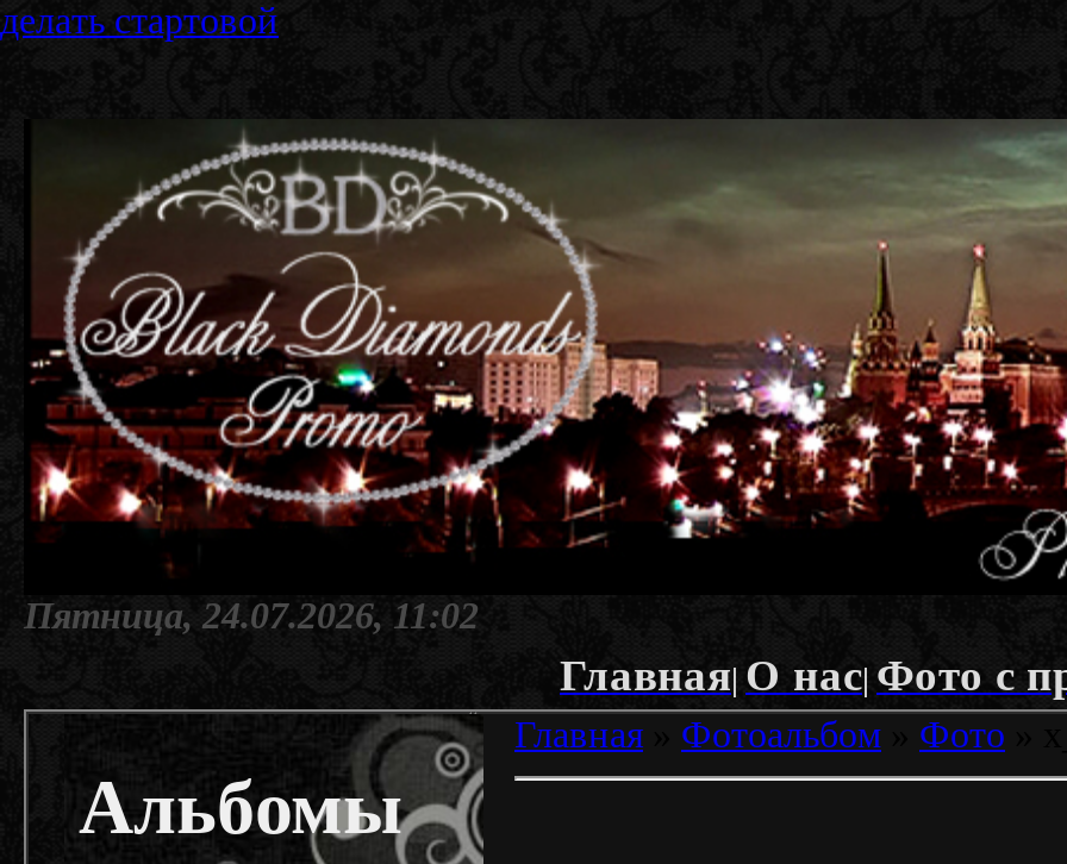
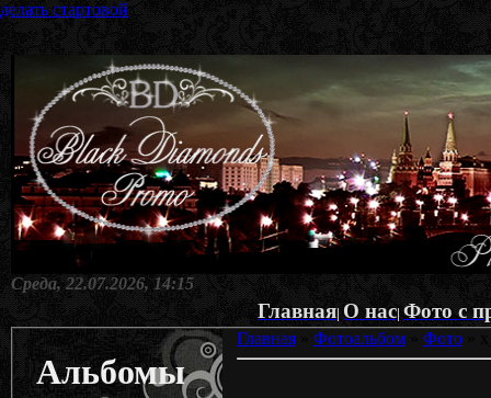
[24,595,479,636] Пятница, 24.07.2026, 11:02 -> [11,274,194,293] Среда, 22.07.2026, 14:15

